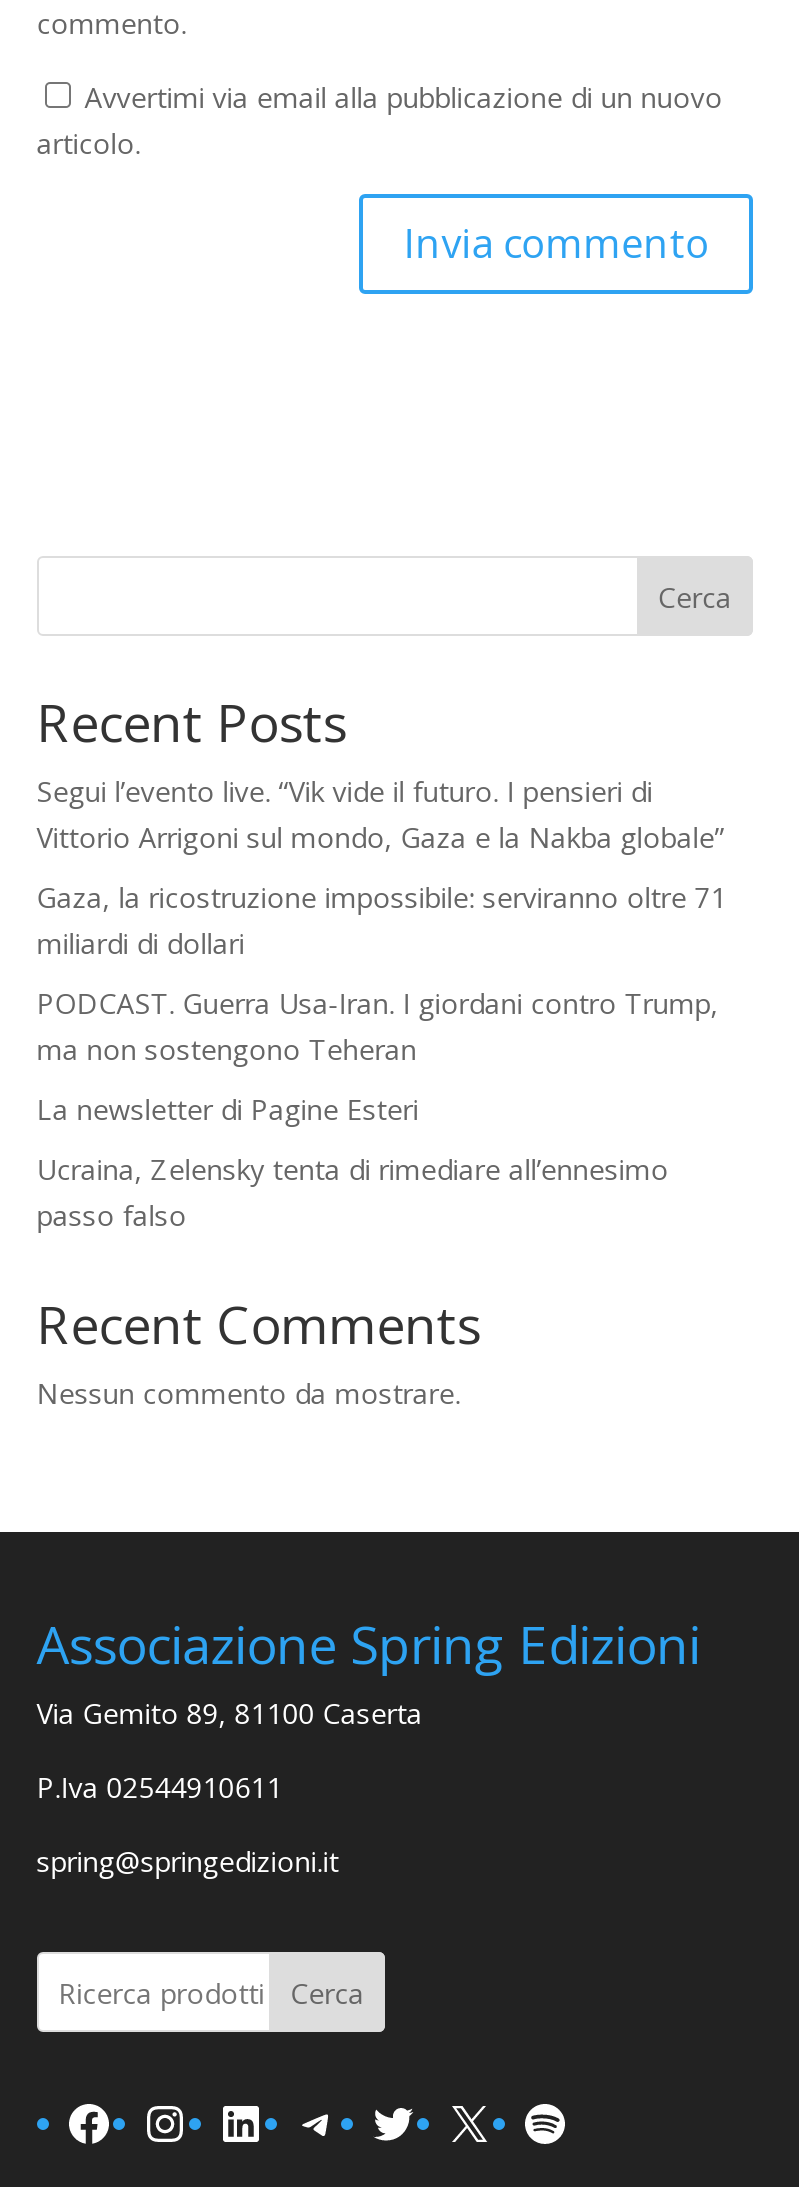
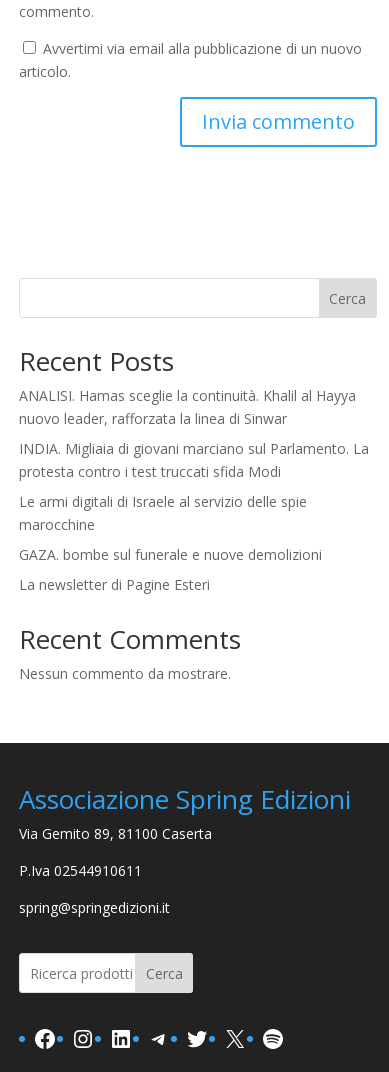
[37,772,727,1068] Segui l’evento live. “Vik vide il futuro. I pensieri di | Vittorio Arrigoni sul mondo, Gaza e la Nakba globale” | Gaza, la ricostruzione impossibile: serviranno oltre 71 | miliardi di dollari | PODCAST. Guerra Usa-Iran. I giordani contro Trump, | ma non sostengono Teheran -> [19,386,369,564] ANALISI. Hamas sceglie la continuità. Khalil al Hayya | nuovo leader, rafforzata la linea di Sinwar | INDIA. Migliaia di giovani marciano sul Parlamento. La | protesta contro i test truccati sfida Modi | Le armi digitali di Israele al servizio delle spie | marocchine | GAZA. bombe sul funerale e nuove demolizioni
moved [37,1090,419,1128] -> [19,575,210,594]: La newsletter di Pagine Esteri
[37,1150,669,1234] Ucraina, Zelensky tenta di rimediare all’ennesimo | passo falso -> none

